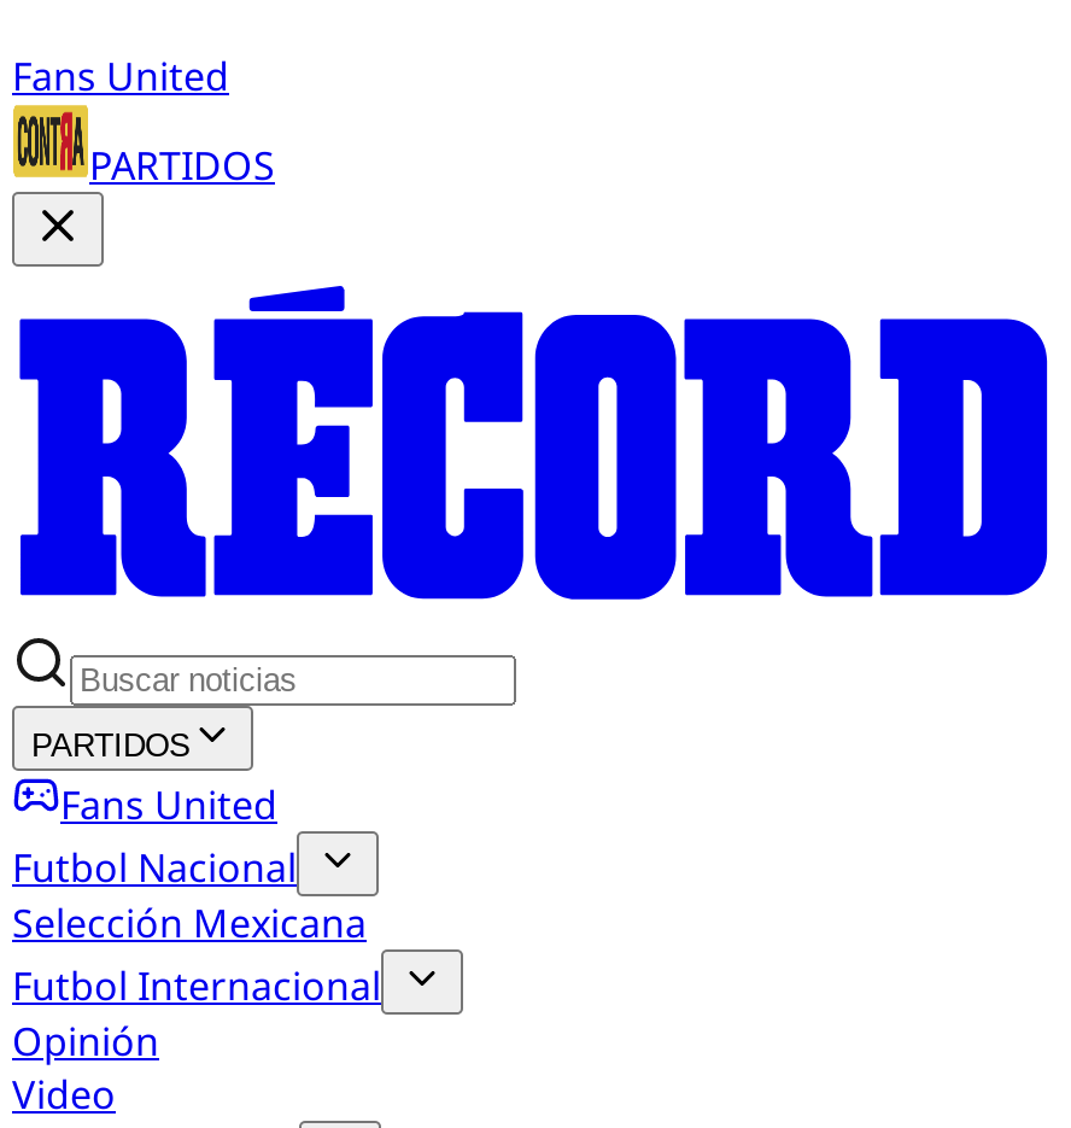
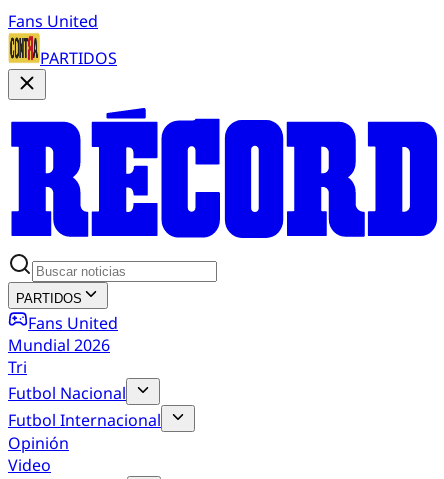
none -> [8,334,110,378] Mundial 2026 | Tri
moved [12,840,297,893] -> [8,382,126,404]: Futbol Nacional
[12,895,367,948] Selección Mexicana -> none

